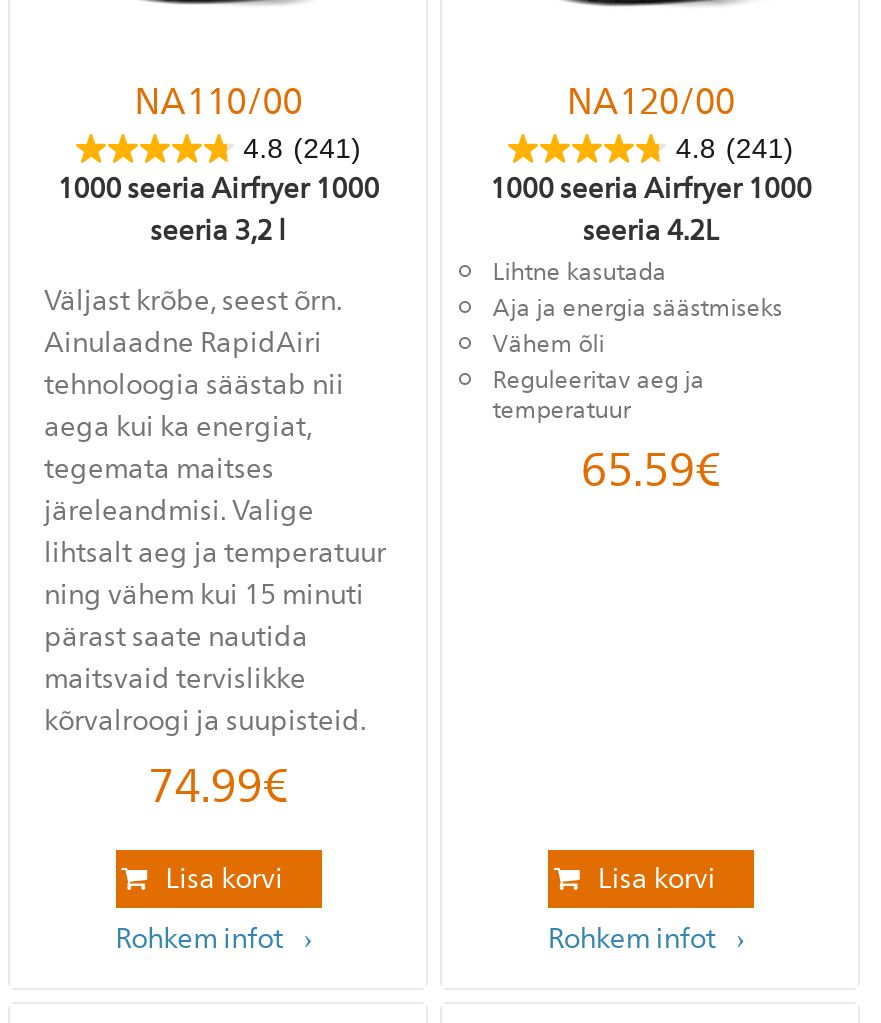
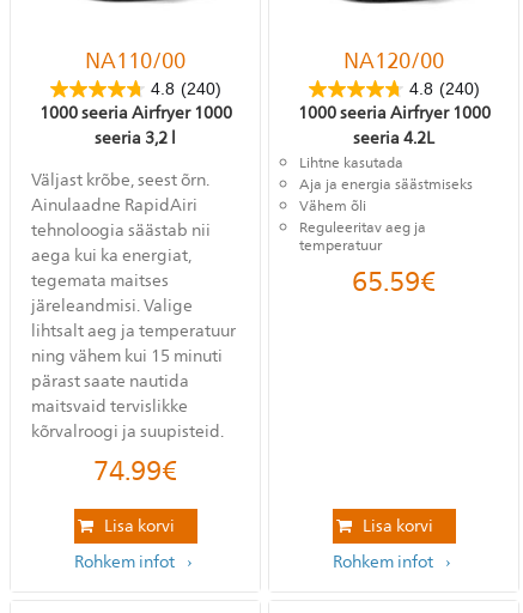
[243,132,361,164] 4.8 (241) -> [150,79,221,98] 4.8 (240)
[676,132,794,164] 4.8 (241) -> [409,79,480,98] 4.8 (240)

